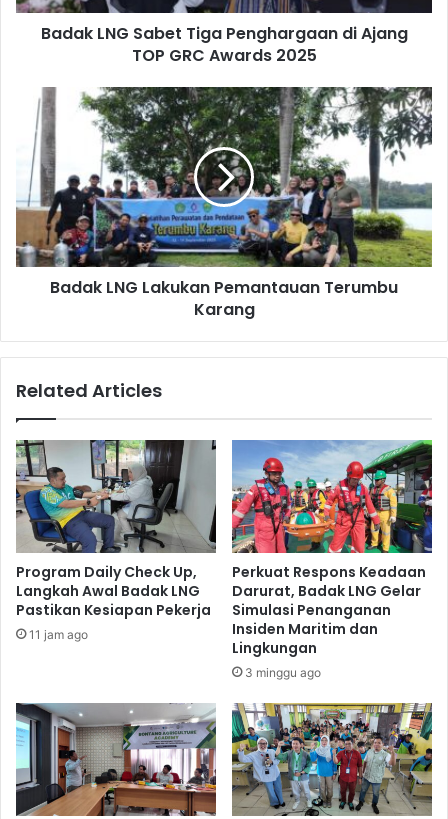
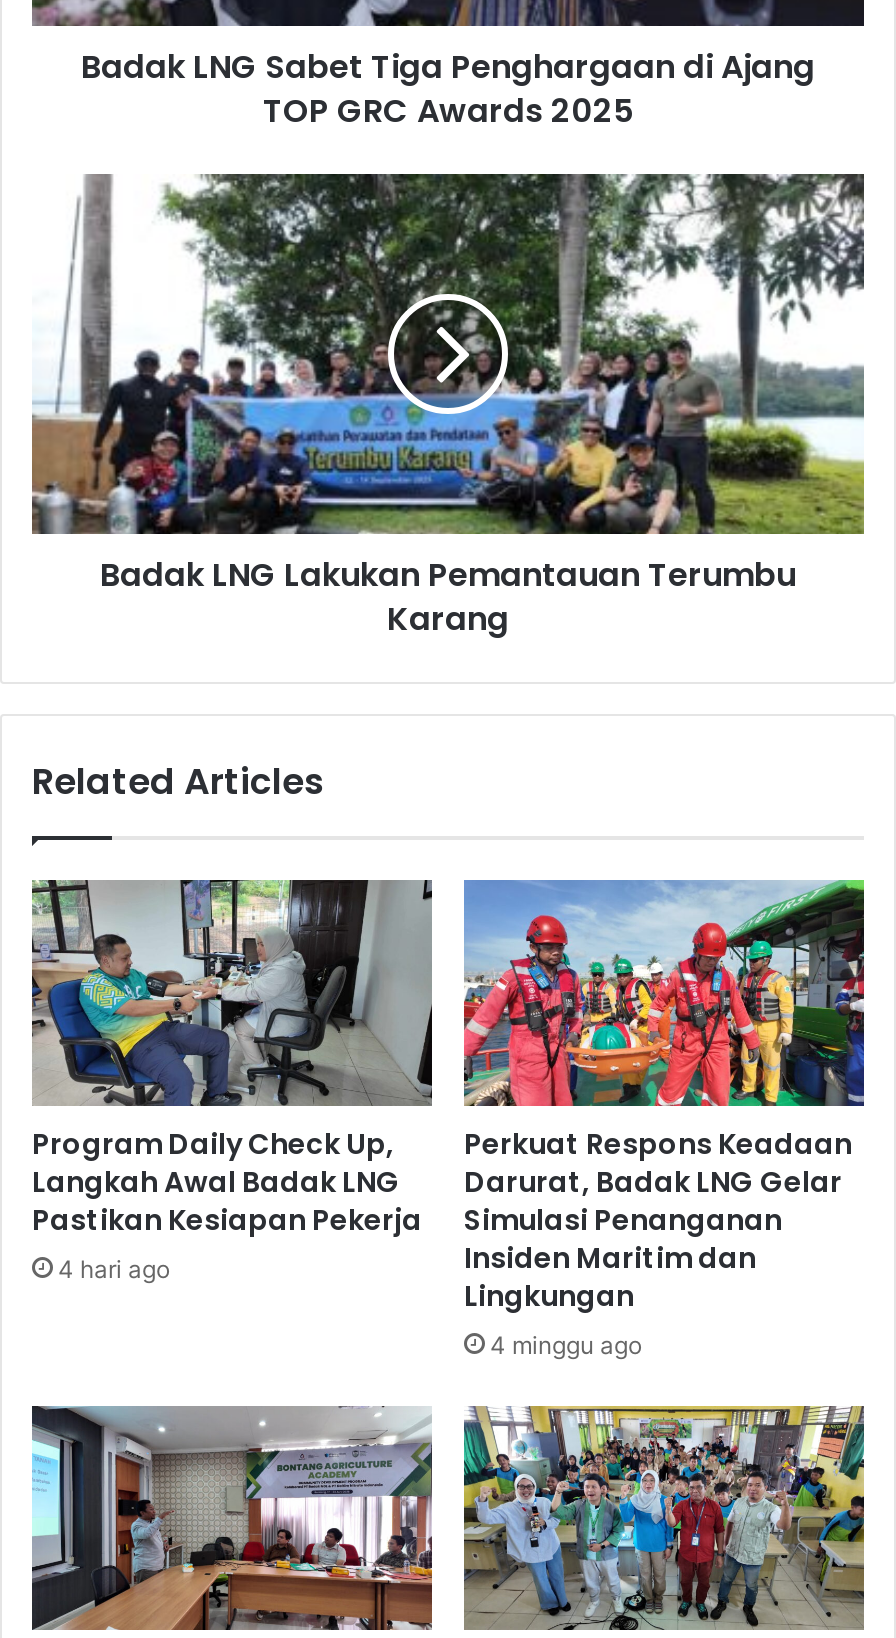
[29,627,88,642] 11 jam ago -> [58,1253,170,1283] 4 hari ago
[245,665,321,680] 3 minggu ago -> [490,1329,642,1359] 4 minggu ago

